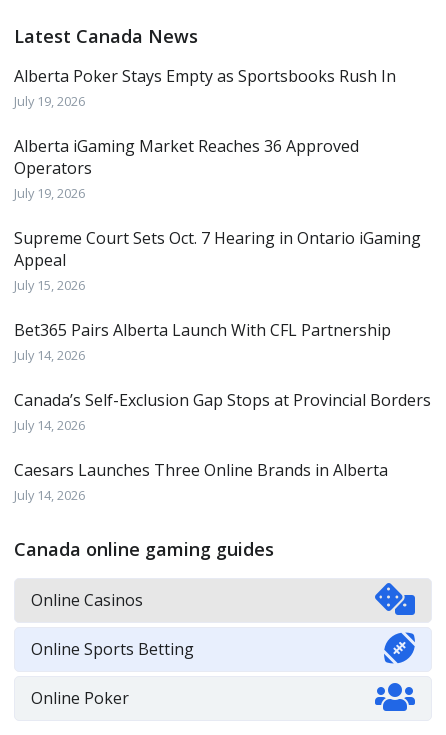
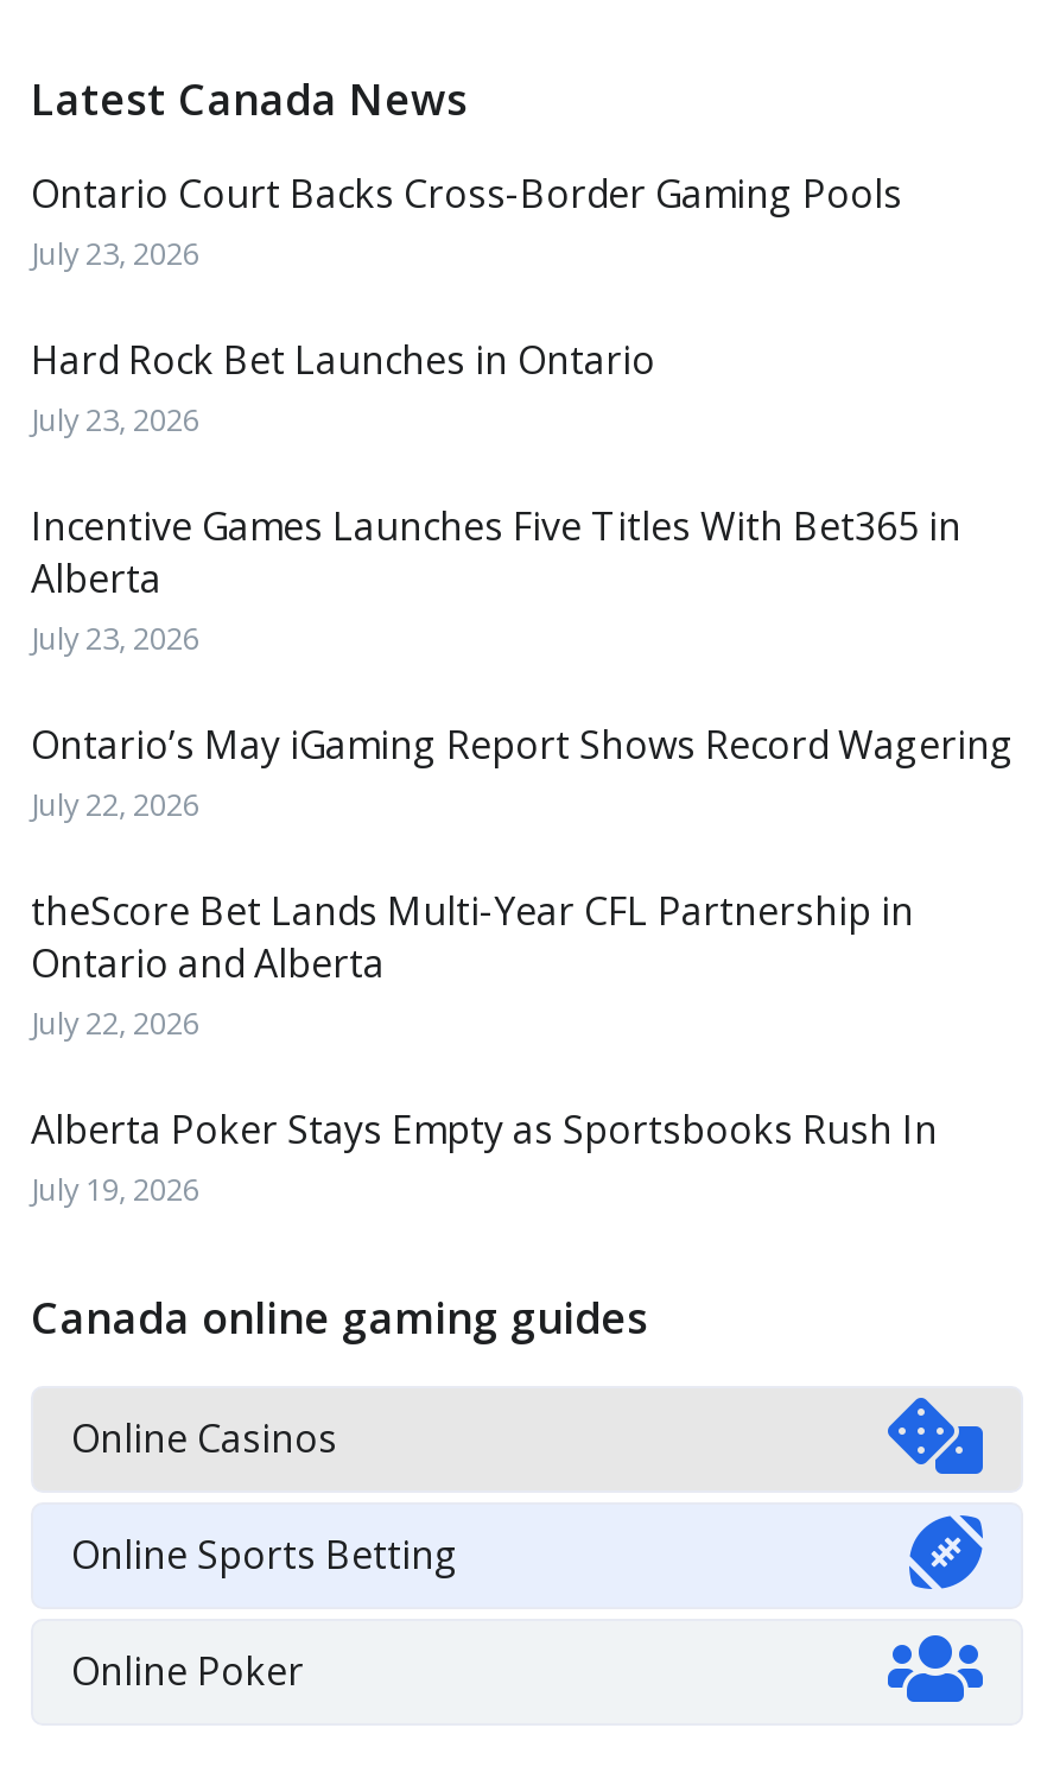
none -> [31,167,1014,1043] Ontario Court Backs Cross-Border Gaming Pools | July 23, 2026 | Hard Rock Bet Launches in Ontario | July 23, 2026 | Incentive Games Launches Five Titles With Bet365 in | Alberta | July 23, 2026 | Ontario’s May iGaming Report Shows Record Wagering | July 22, 2026 | theScore Bet Lands Multi-Year CFL Partnership in | Ontario and Alberta | July 22, 2026
moved [14,65,396,110] -> [31,1102,938,1209]: Alberta Poker Stays Empty as Sportsbooks Rush In | July 19, 2026
[14,135,431,504] Alberta iGaming Market Reaches 36 Approved | Operators | July 19, 2026 | Supreme Court Sets Oct. 7 Hearing in Ontario iGaming | Appeal | July 15, 2026 | Bet365 Pairs Alberta Launch With CFL Partnership | July 14, 2026 | Canada’s Self-Exclusion Gap Stops at Provincial Borders | July 14, 2026 | Caesars Launches Three Online Brands in Alberta | July 14, 2026 -> none

